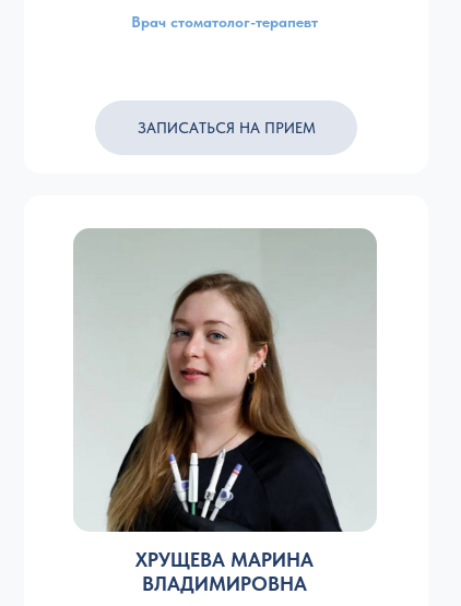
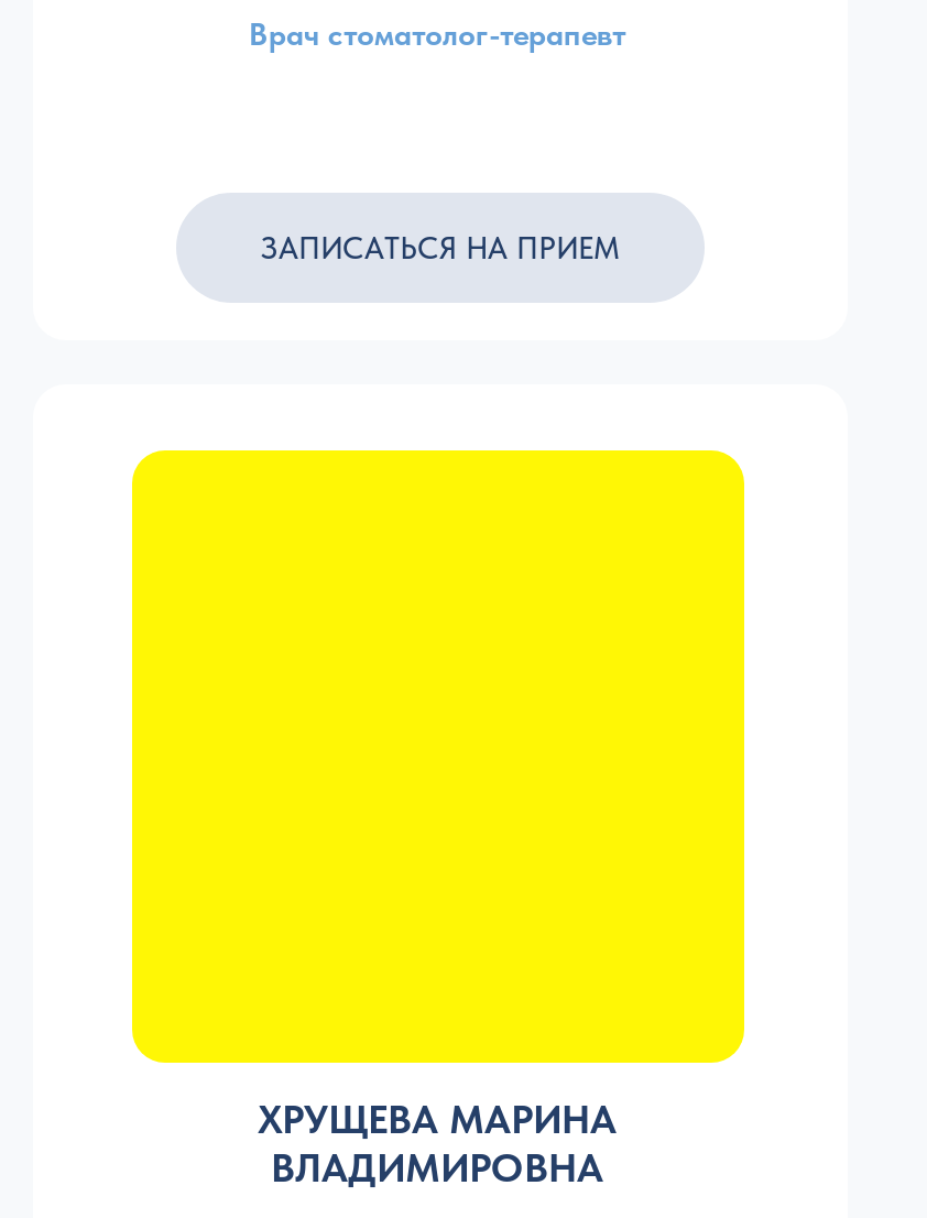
[73,228,377,533] [image] -> none

